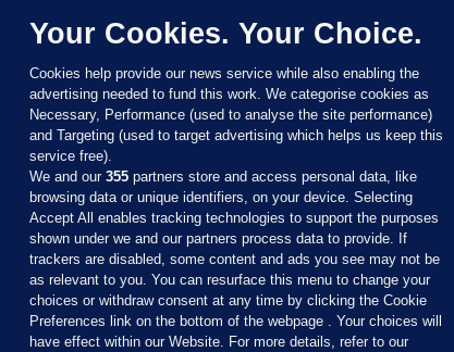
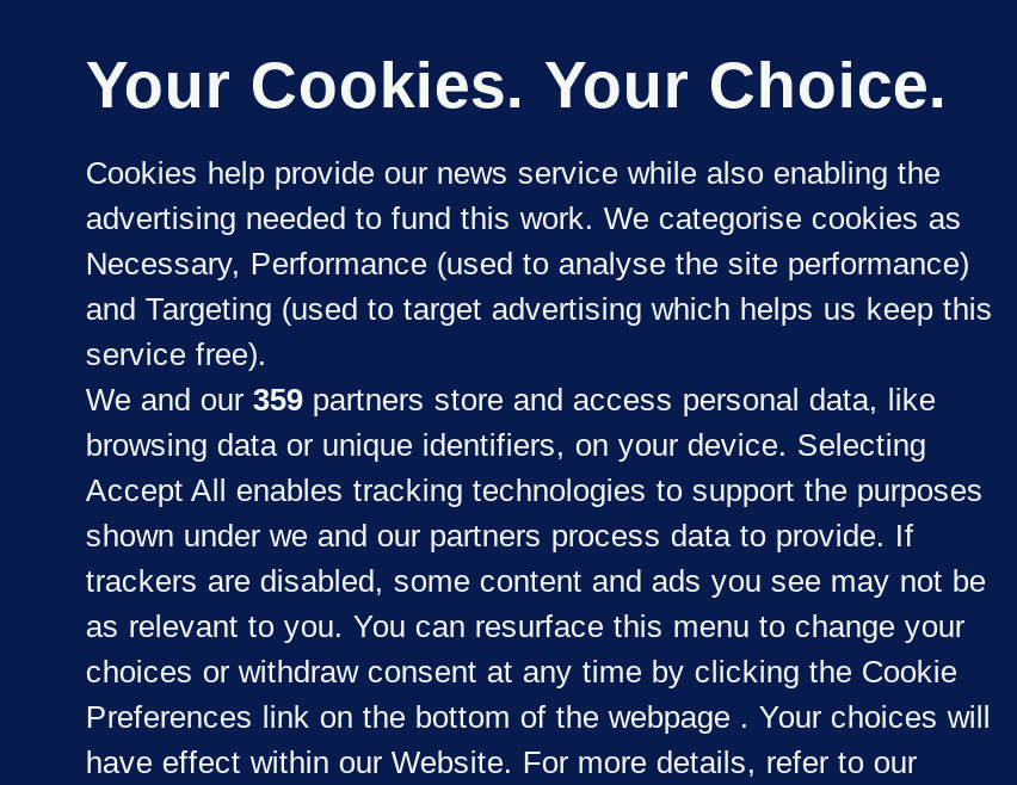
[30,168,417,185] We and our 355 partners store and access personal data, like -> [86,382,936,418] We and our 359 partners store and access personal data, like

